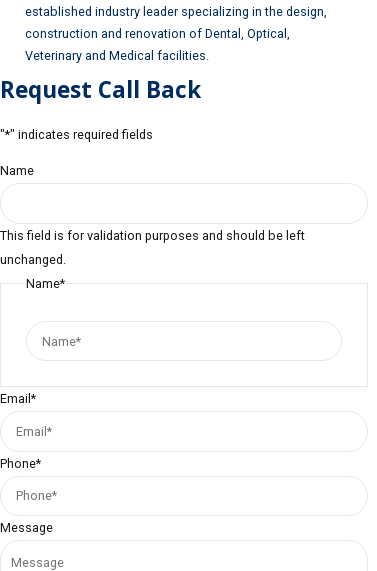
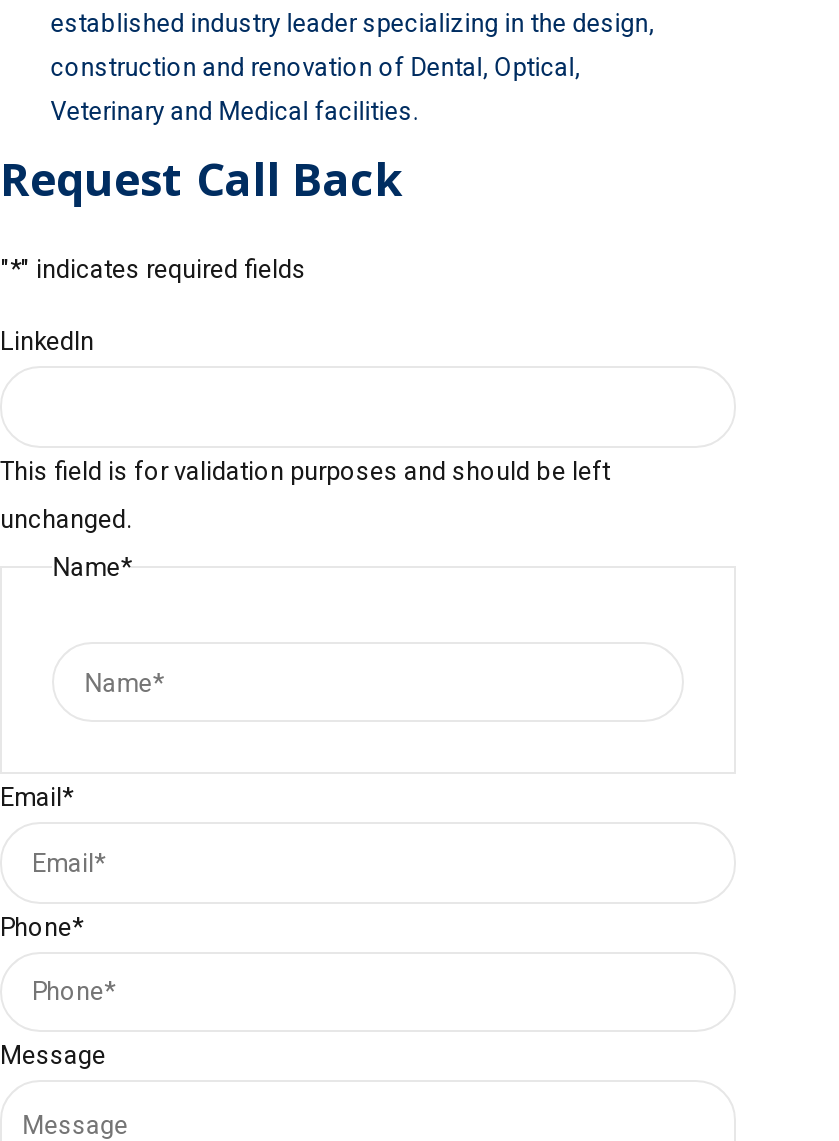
[0,163,34,178] Name -> [0,327,94,357] LinkedIn

